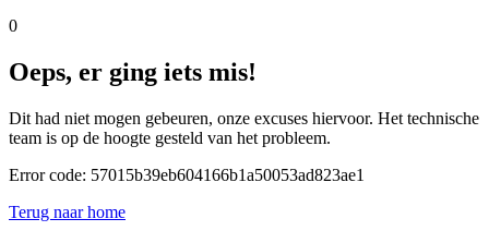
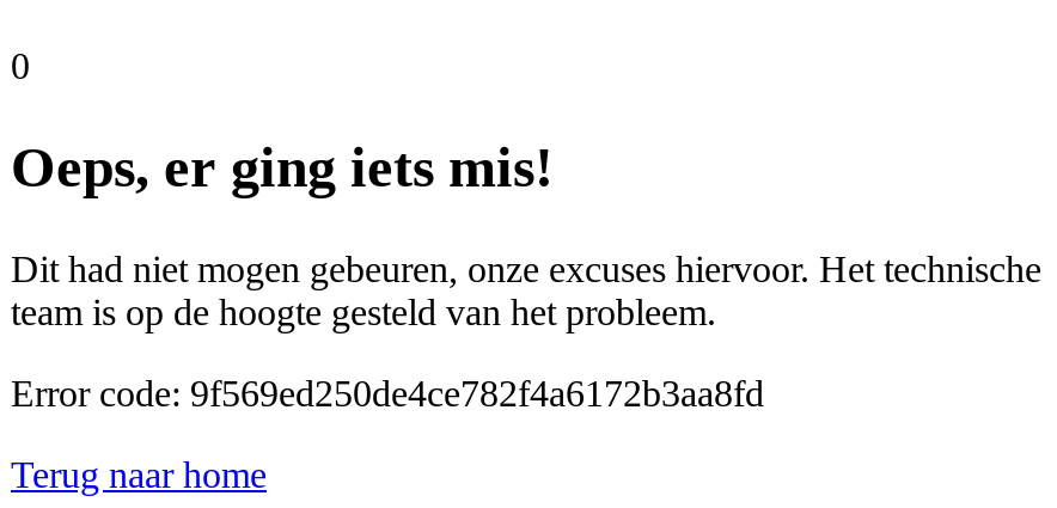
[9,166,365,184] Error code: 57015b39eb604166b1a50053ad823ae1 -> [11,373,764,414] Error code: 9f569ed250de4ce782f4a6172b3aa8fd

